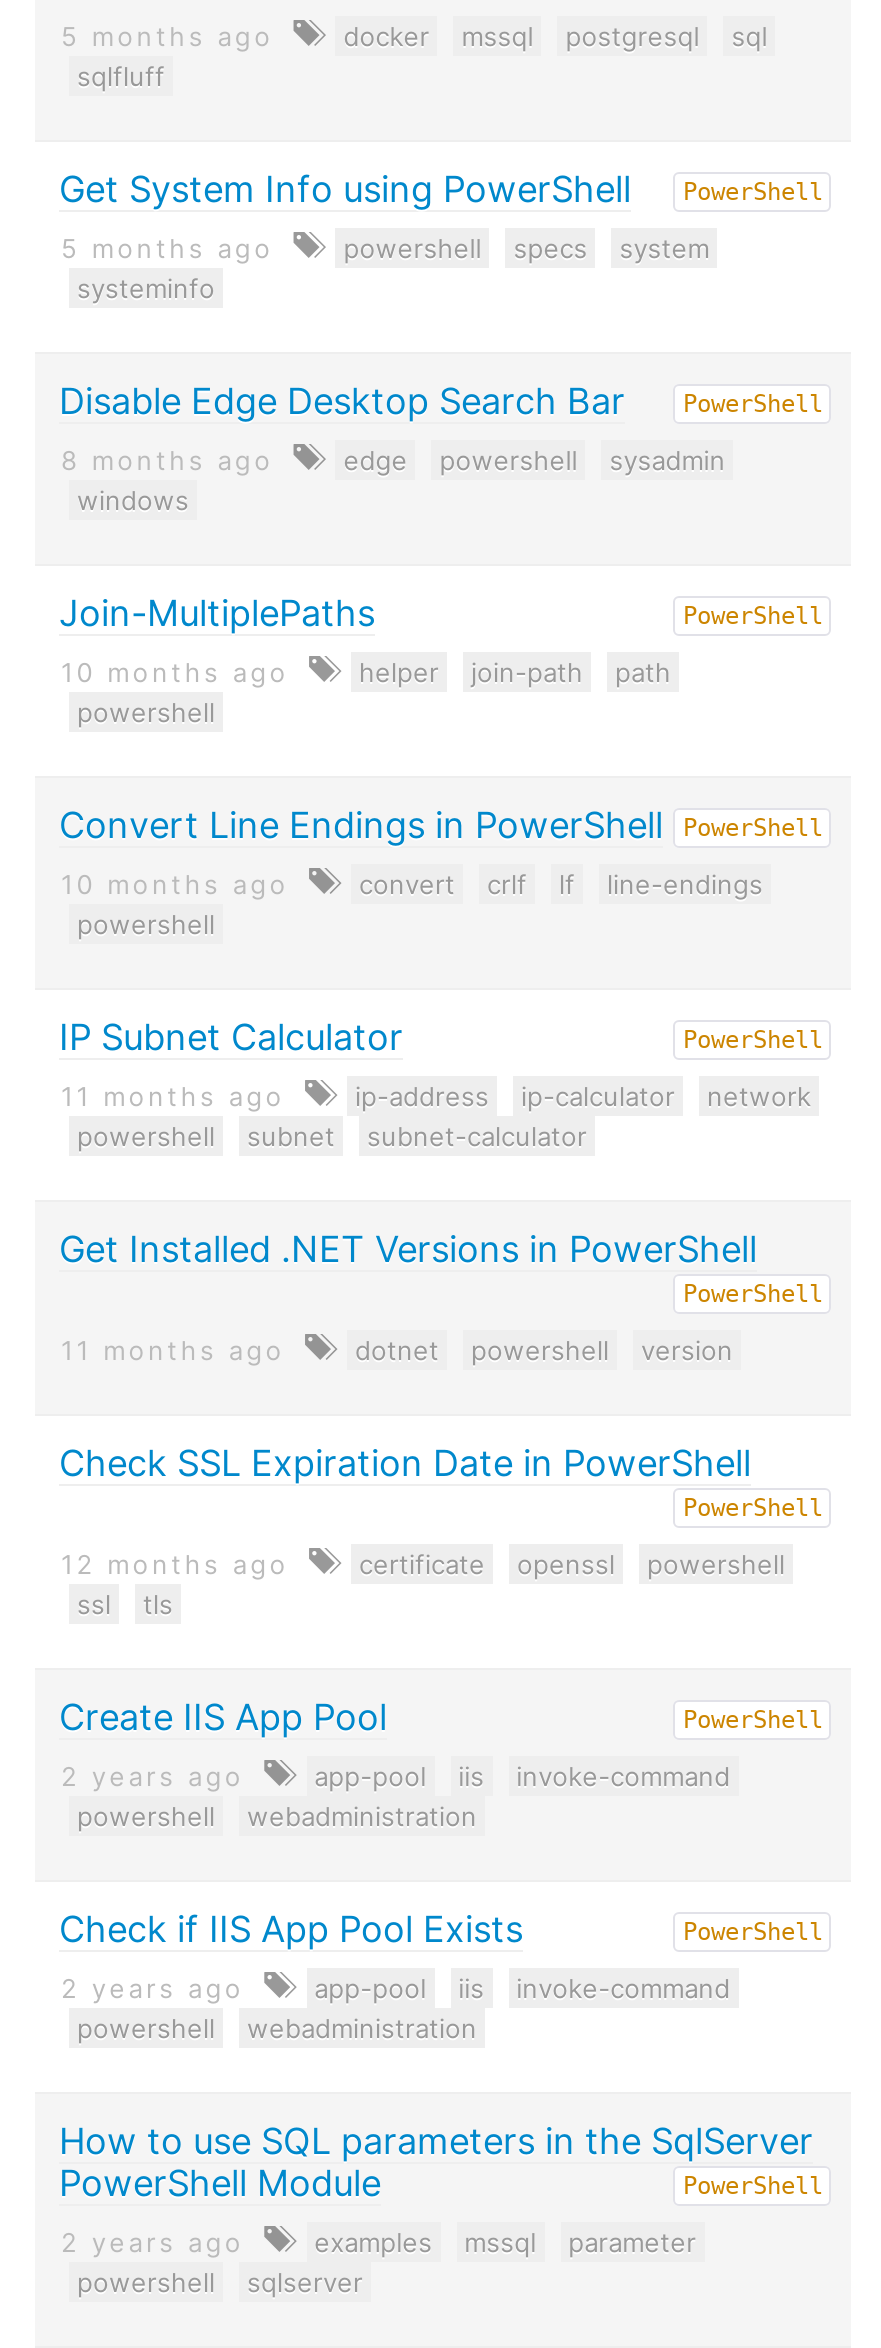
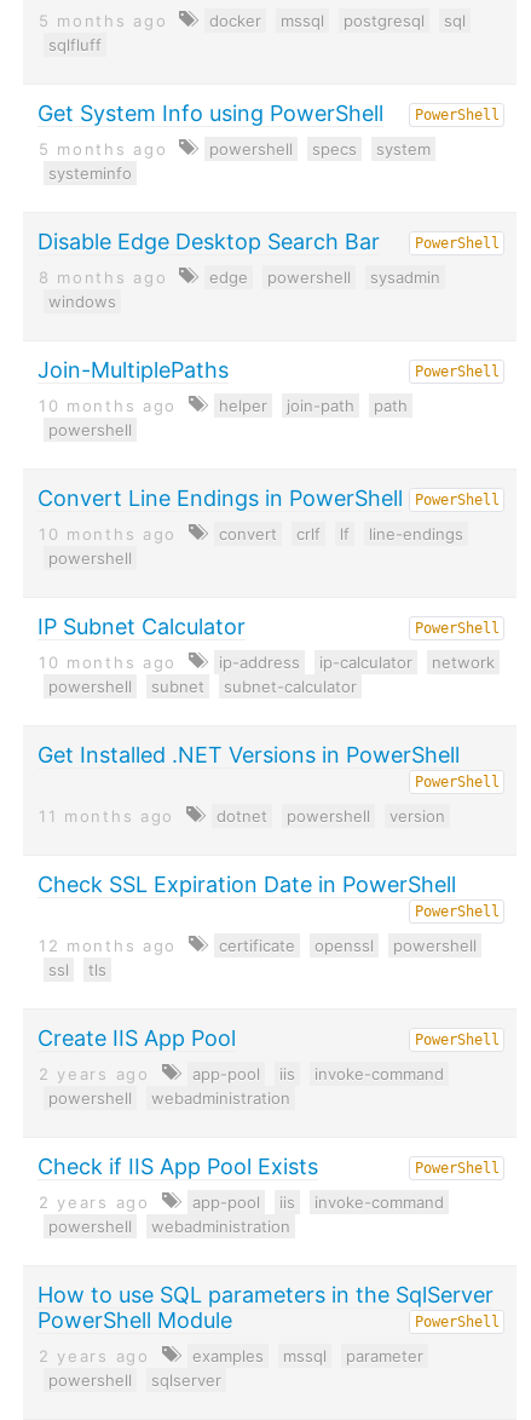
[61,1080,285,1112] 11 months ago -> [39,652,177,672] 10 months ago

